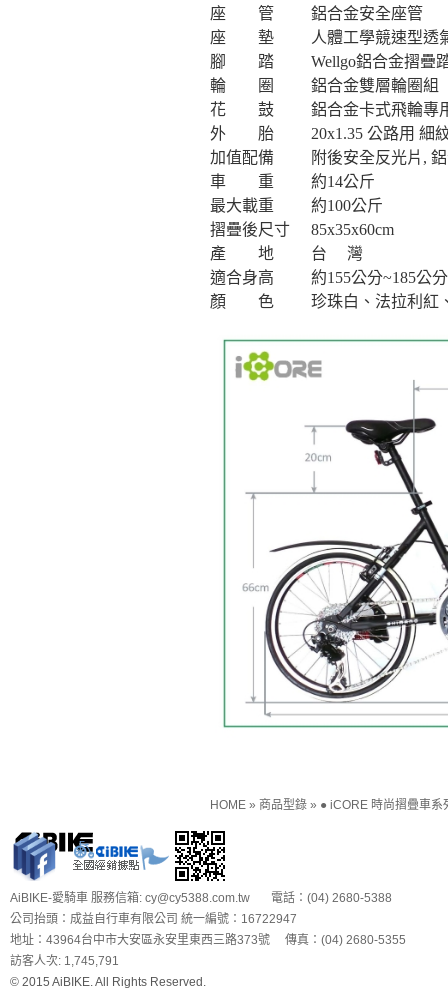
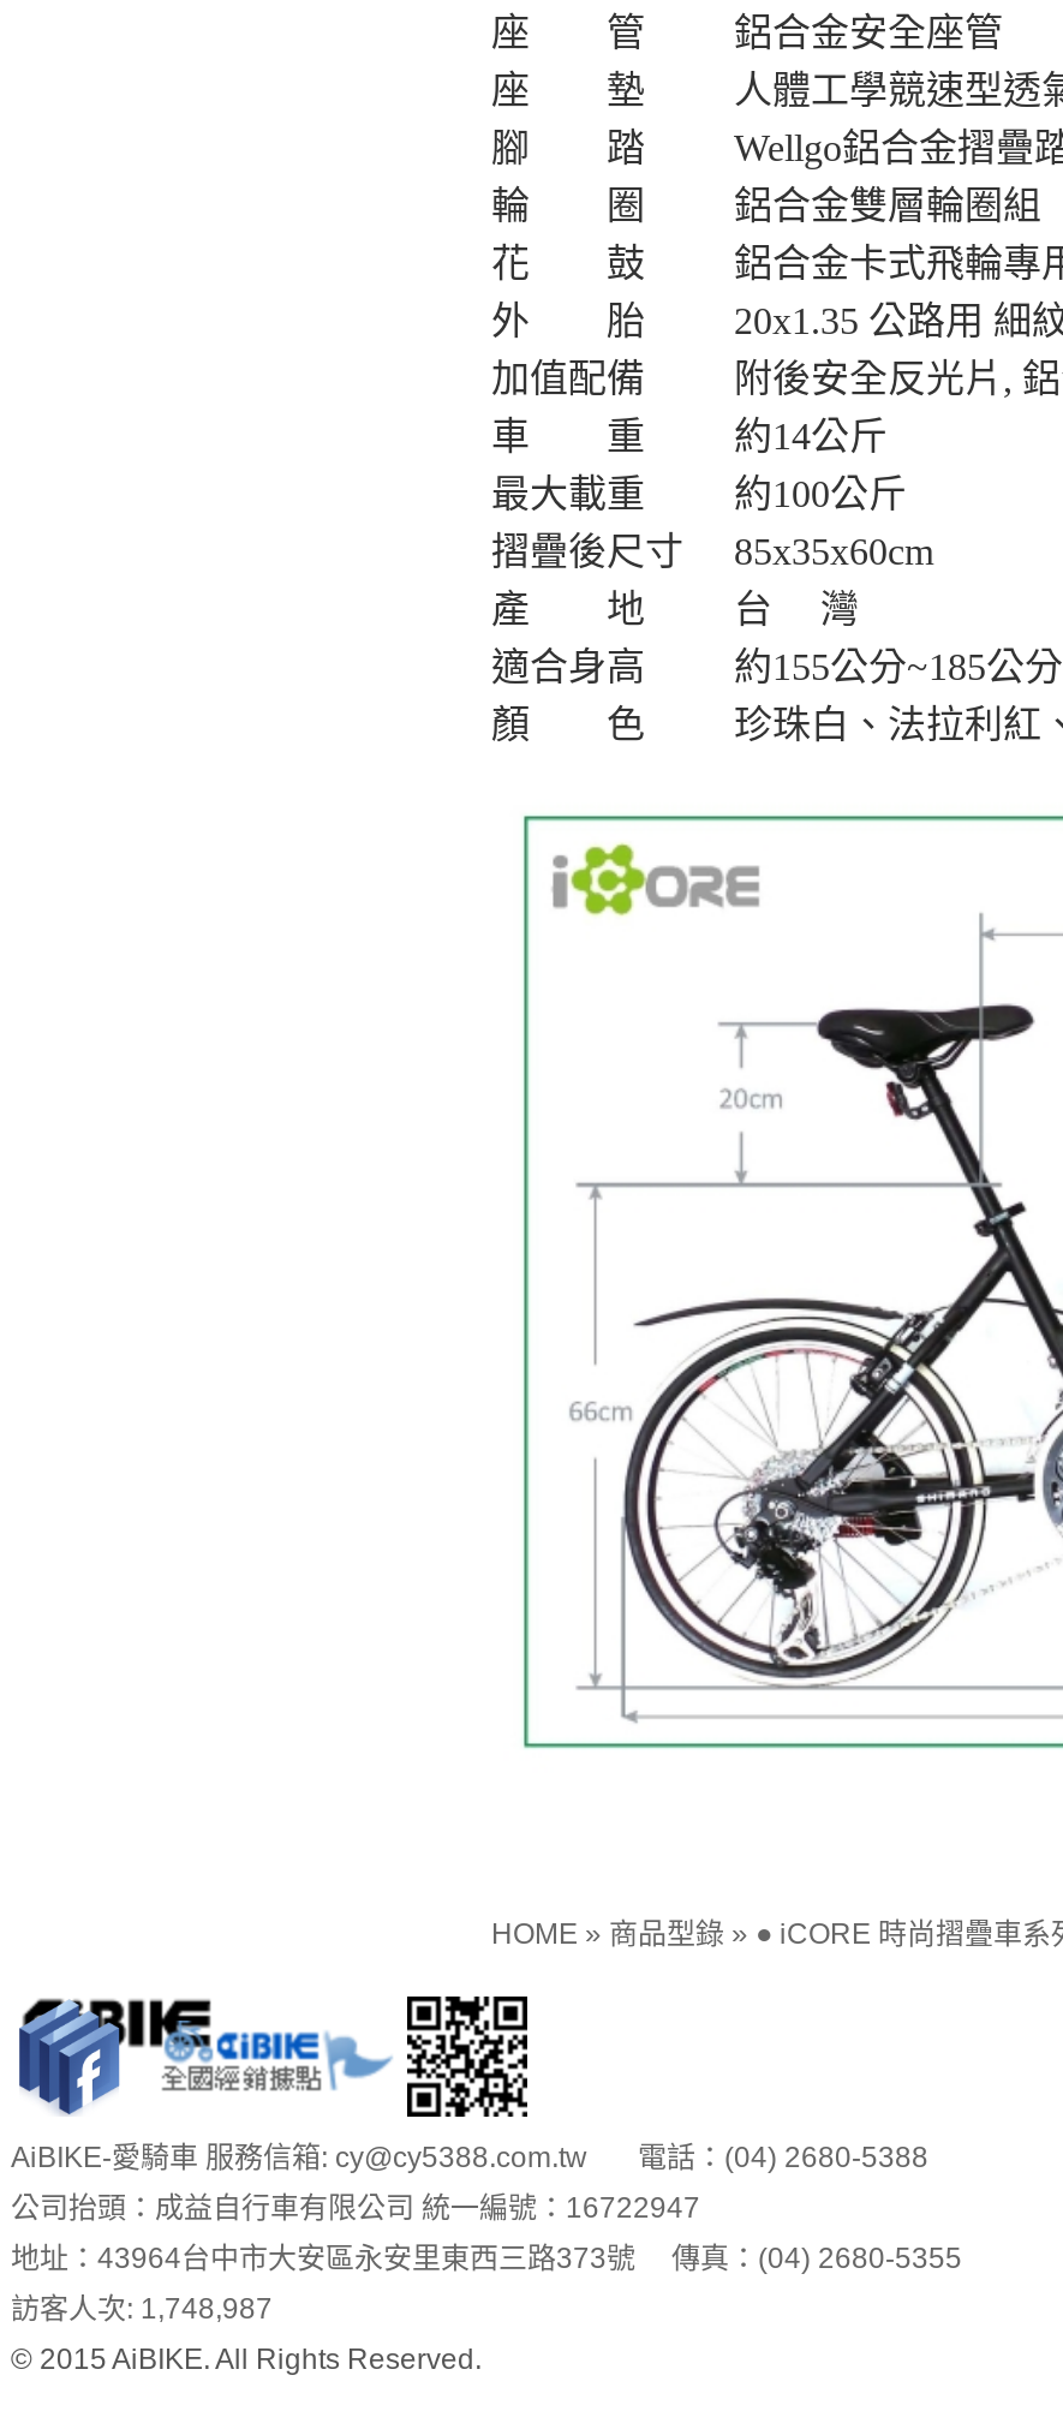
[10,954,119,968] 訪客人次: 1,745,791 -> [11,2292,273,2326] 訪客人次: 1,748,987

